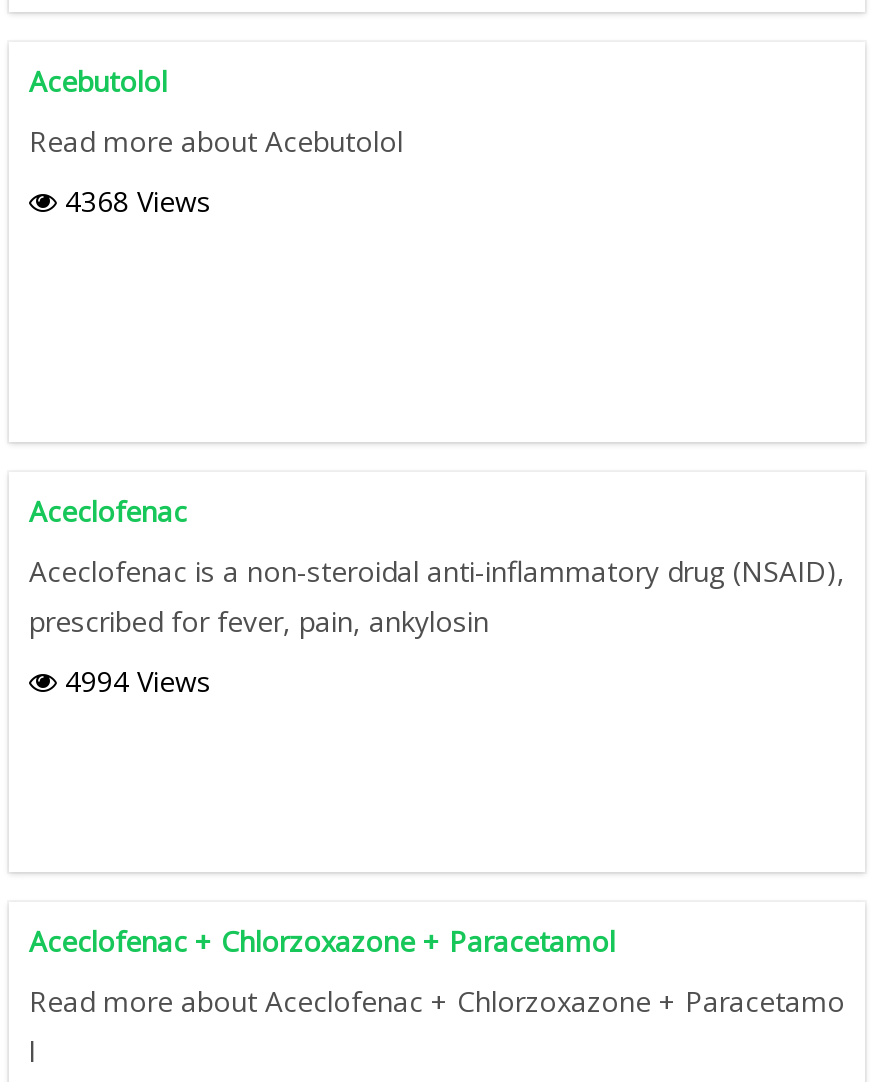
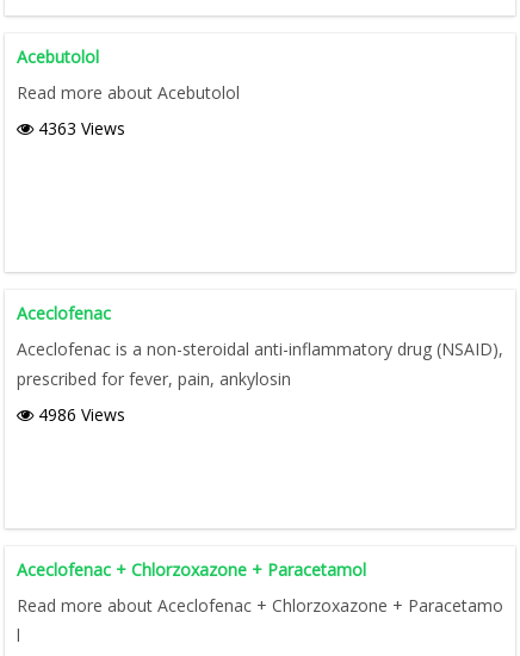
[57,182,211,220] 4368 Views -> [33,117,125,140] 4363 Views
[57,662,211,700] 4994 Views -> [33,403,125,426] 4986 Views

